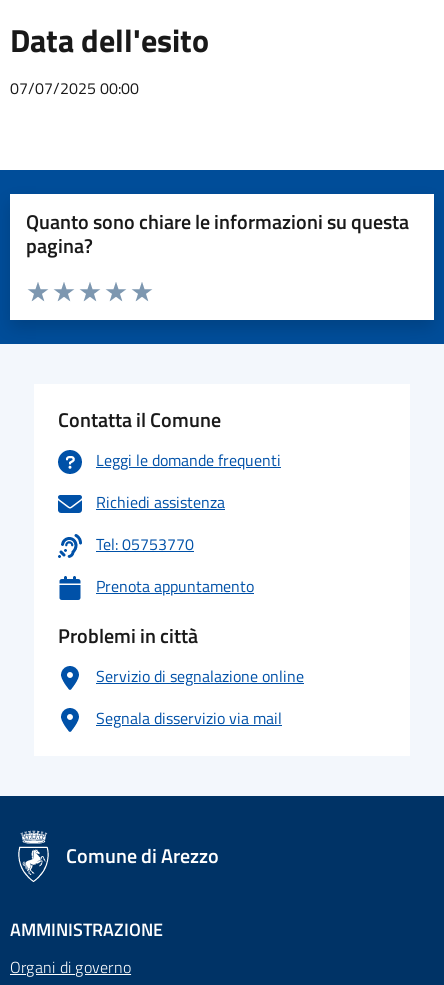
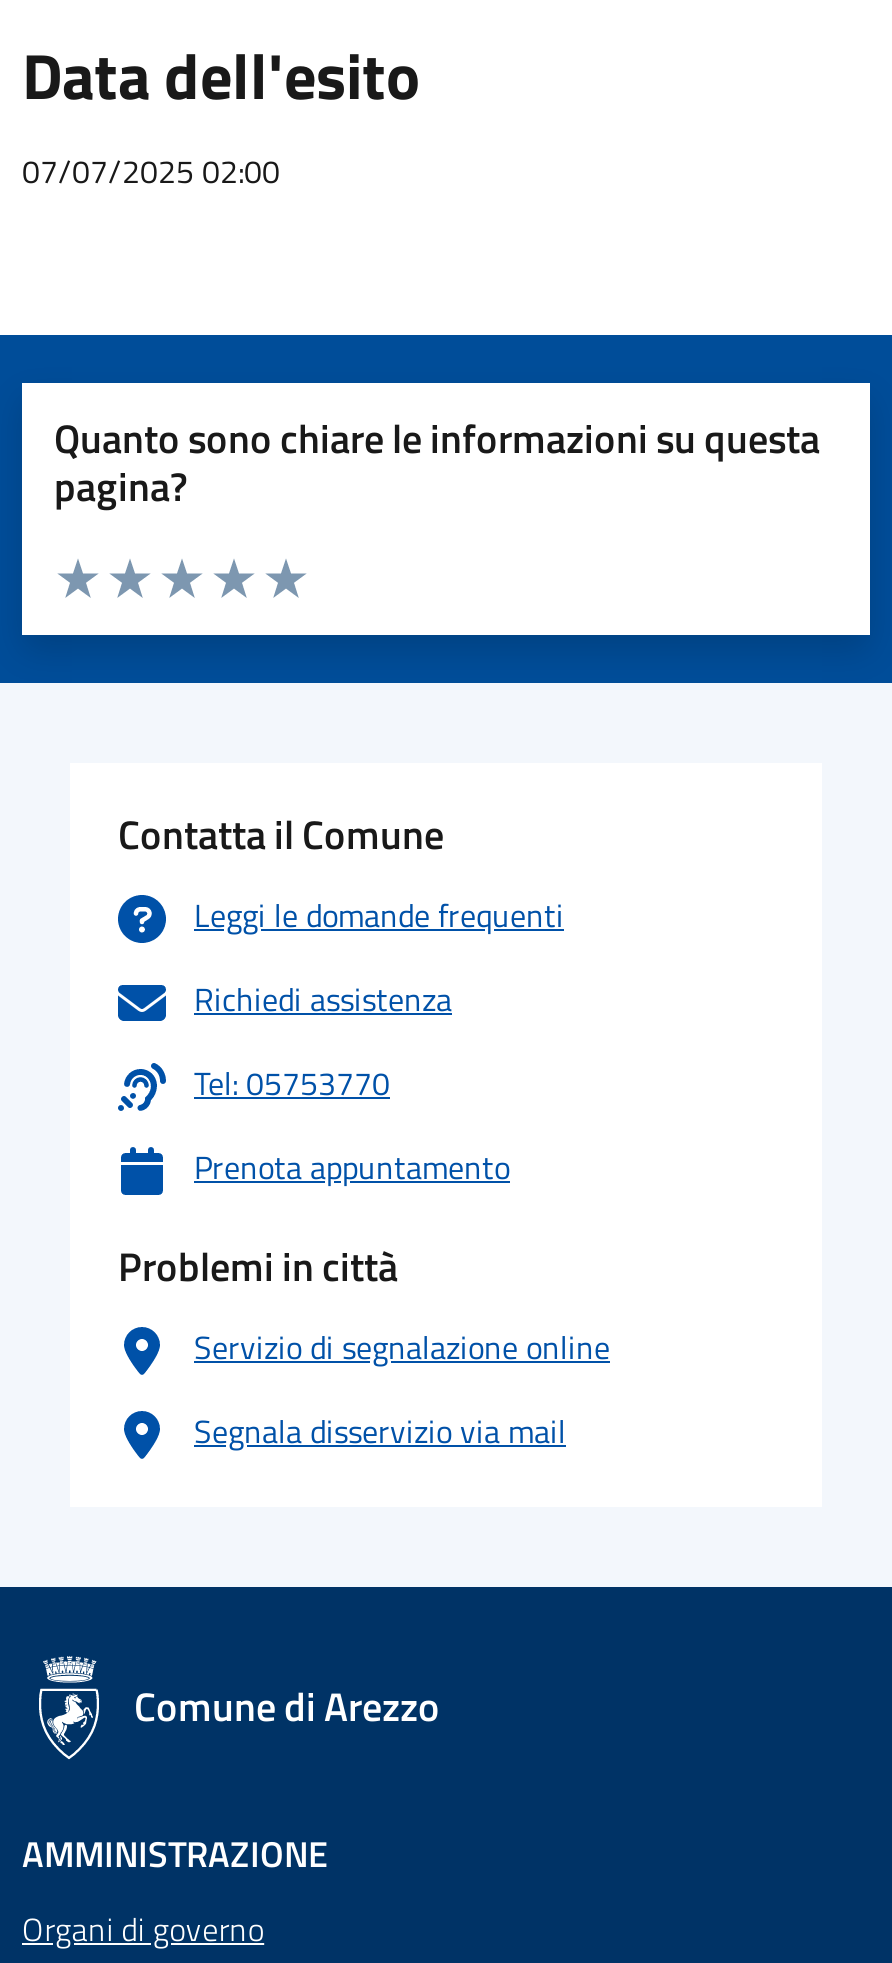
[10,76,139,100] 07/07/2025 00:00 -> [22,147,280,195] 07/07/2025 02:00

